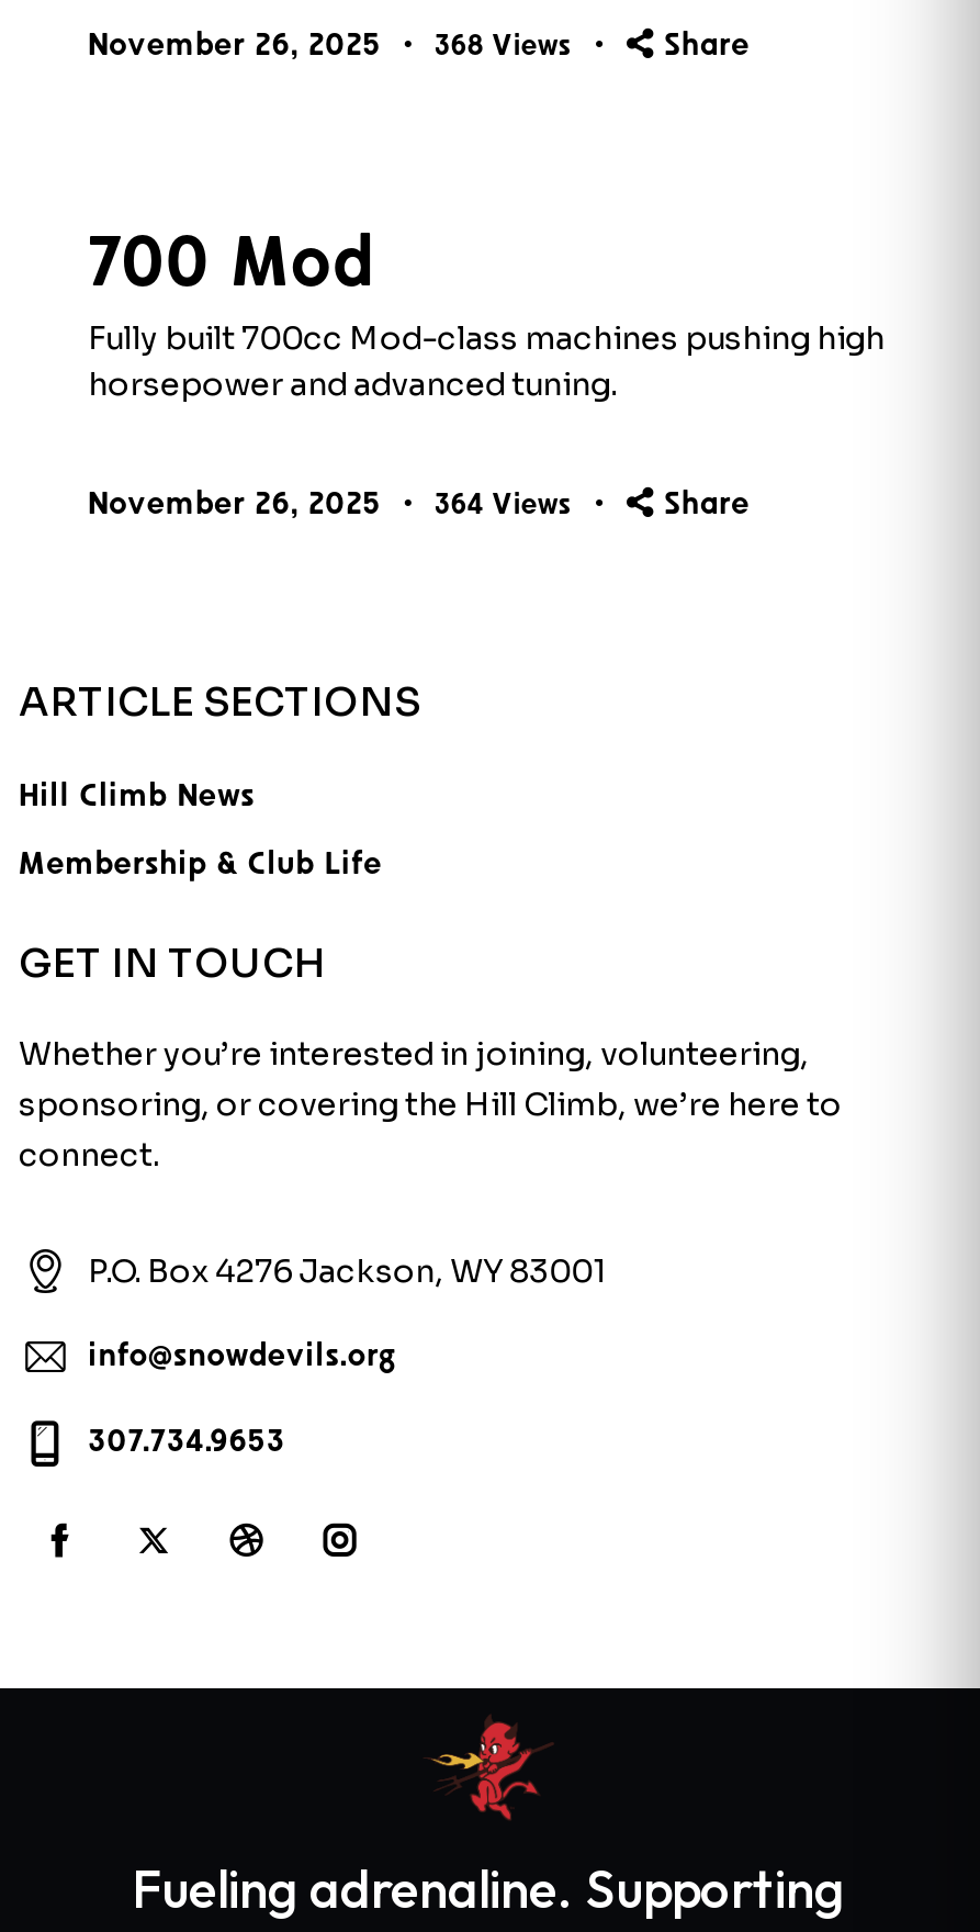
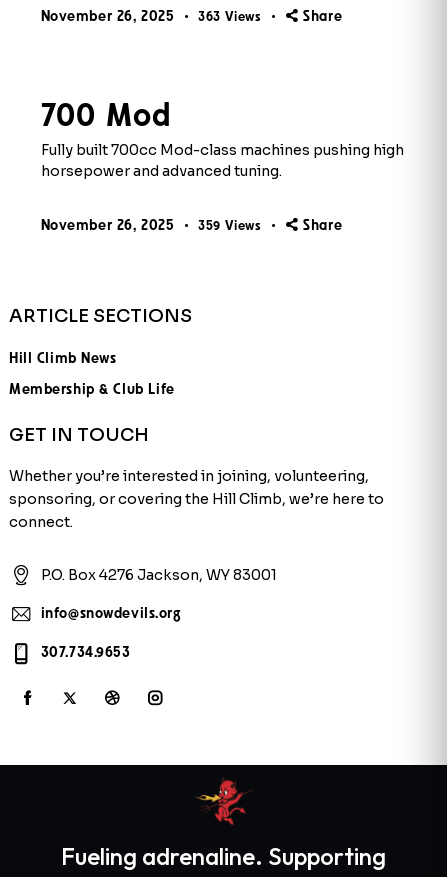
[88,32,573,65] November 26, 2025 368 Views -> [41,10,261,25] November 26, 2025 363 Views
[88,491,573,524] November 26, 2025 364 Views -> [41,219,261,234] November 26, 2025 359 Views

